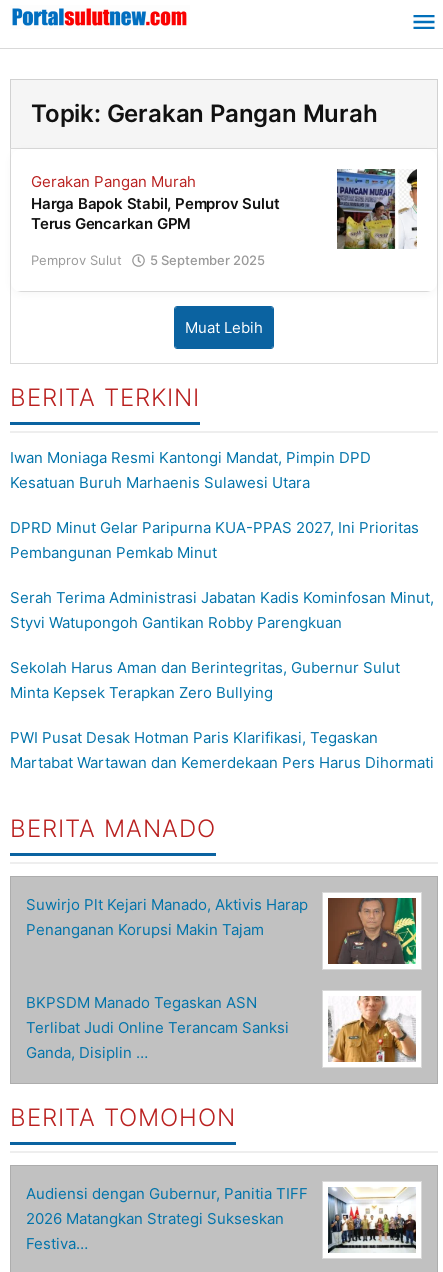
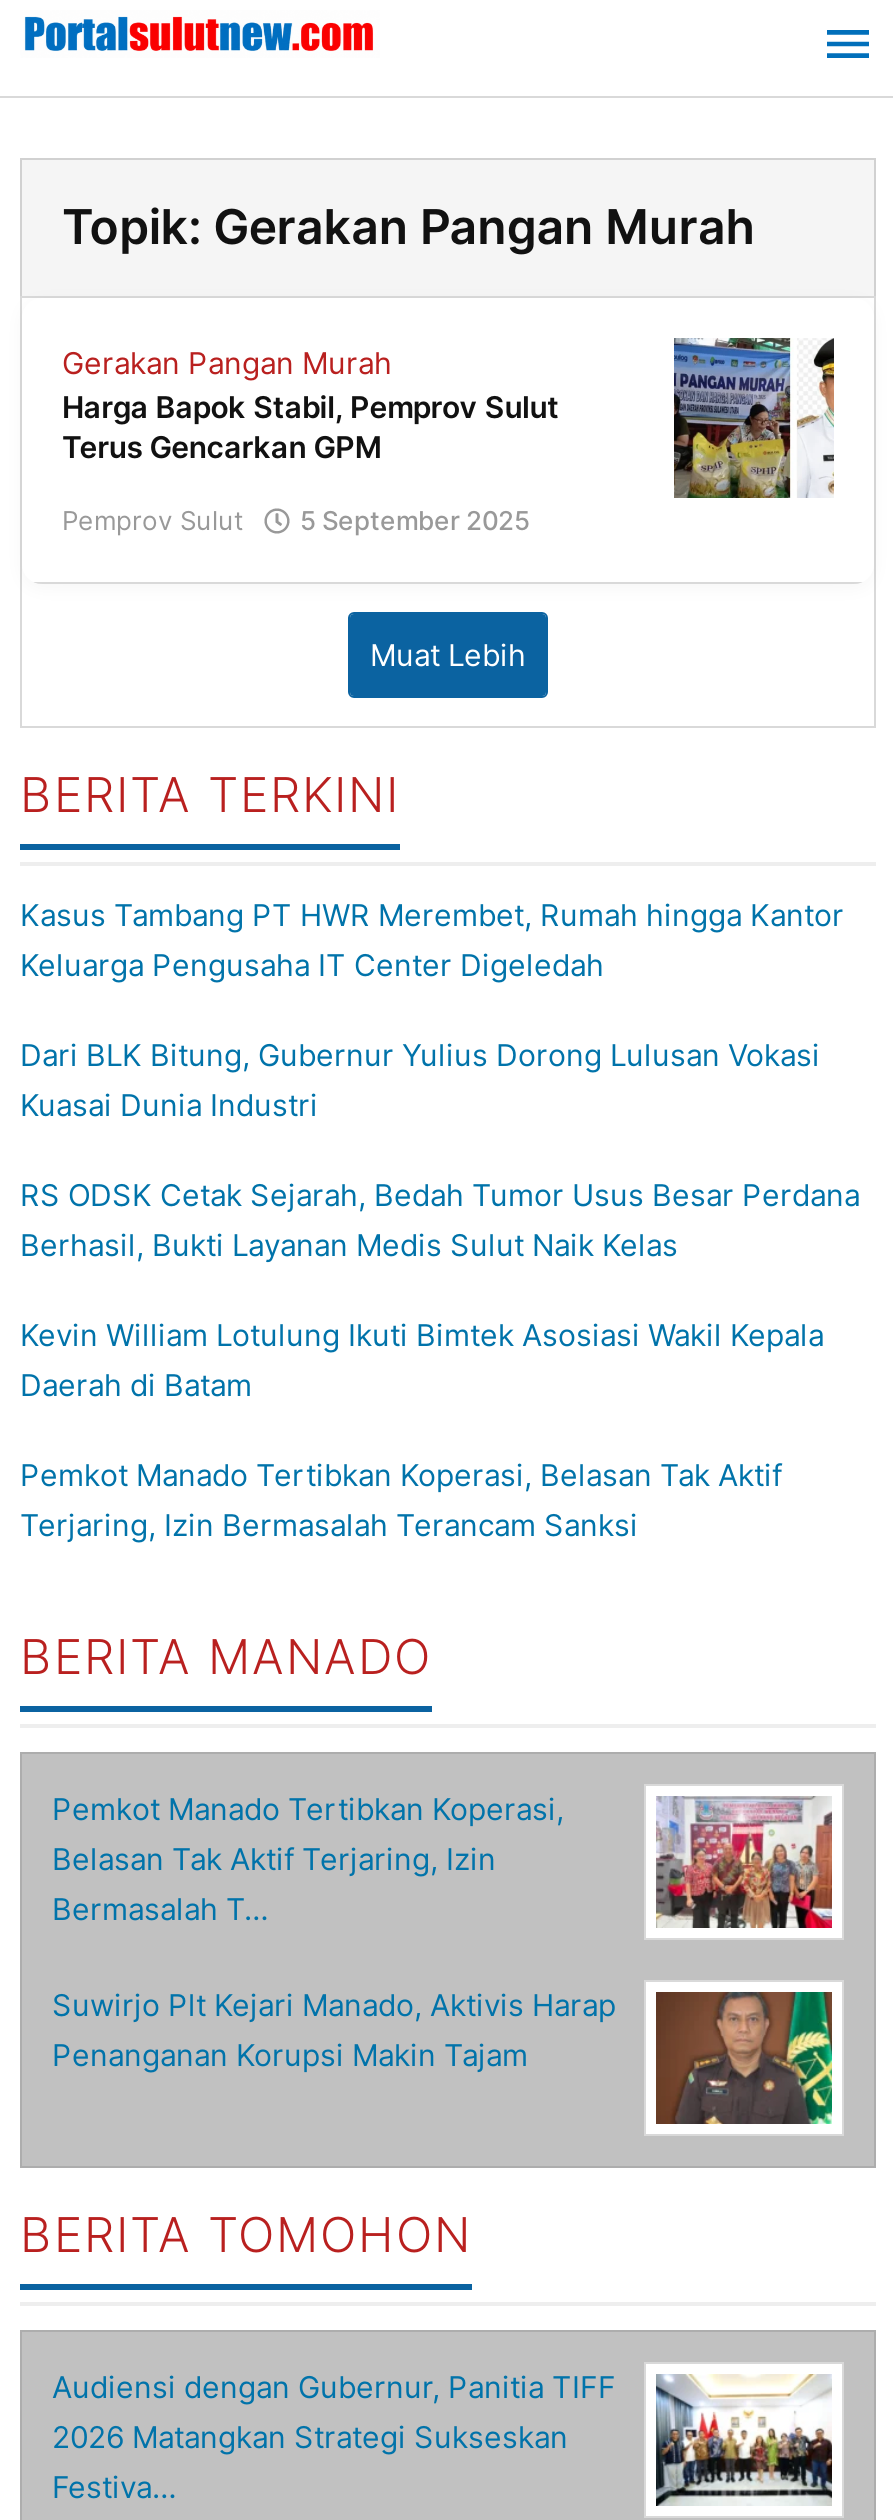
[10,448,371,492] Iwan Moniaga Resmi Kantongi Mandat, Pimpin DPD | Kesatuan Buruh Marhaenis Sulawesi Utara -> [20,896,844,984] Kasus Tambang PT HWR Merembet, Rumah hingga Kantor | Keluarga Pengusaha IT Center Digeledah
[10,518,419,562] DPRD Minut Gelar Paripurna KUA-PPAS 2027, Ini Prioritas | Pembangunan Pemkab Minut -> [20,1036,820,1124] Dari BLK Bitung, Gubernur Yulius Dorong Lulusan Vokasi | Kuasai Dunia Industri
[10,588,434,632] Serah Terima Administrasi Jabatan Kadis Kominfosan Minut, | Styvi Watupongoh Gantikan Robby Parengkuan -> [20,1176,860,1264] RS ODSK Cetak Sejarah, Bedah Tumor Usus Besar Perdana | Berhasil, Bukti Layanan Medis Sulut Naik Kelas
[10,658,400,702] Sekolah Harus Aman dan Berintegritas, Gubernur Sulut | Minta Kepsek Terapkan Zero Bullying -> [20,1316,824,1404] Kevin William Lotulung Ikuti Bimtek Asosiasi Wakil Kepala | Daerah di Batam
[10,728,434,772] PWI Pusat Desak Hotman Paris Klarifikasi, Tegaskan | Martabat Wartawan dan Kemerdekaan Pers Harus Dihormati -> [20,1456,782,1544] Pemkot Manado Tertibkan Koperasi, Belasan Tak Aktif | Terjaring, Izin Bermasalah Terancam Sanksi
none -> [52,1790,564,1928] Pemkot Manado Tertibkan Koperasi, | Belasan Tak Aktif Terjaring, Izin | Bermasalah T…
none -> [654,1796,834,1930] [image]
moved [26,895,418,966] -> [52,1986,836,2128]: [image] | Suwirjo Plt Kejari Manado, Aktivis Harap | Penanganan Korupsi Makin Tajam
[26,993,417,1063] [image] | BKPSDM Manado Tegaskan ASN | Terlibat Judi Online Terancam Sanksi | Ganda, Disiplin … -> none

